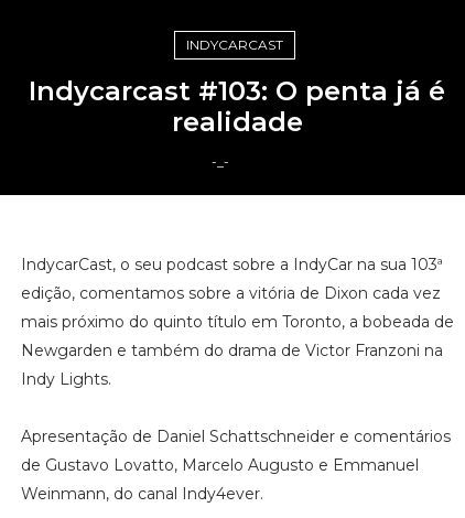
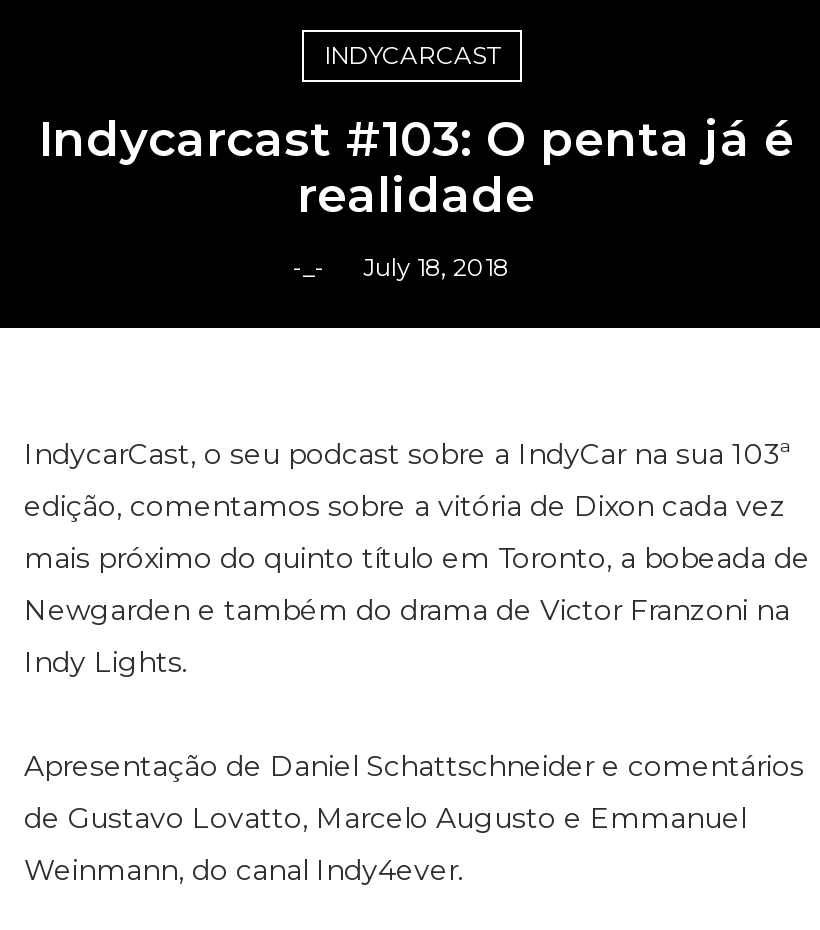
none -> [363,252,509,282] July 18, 2018

